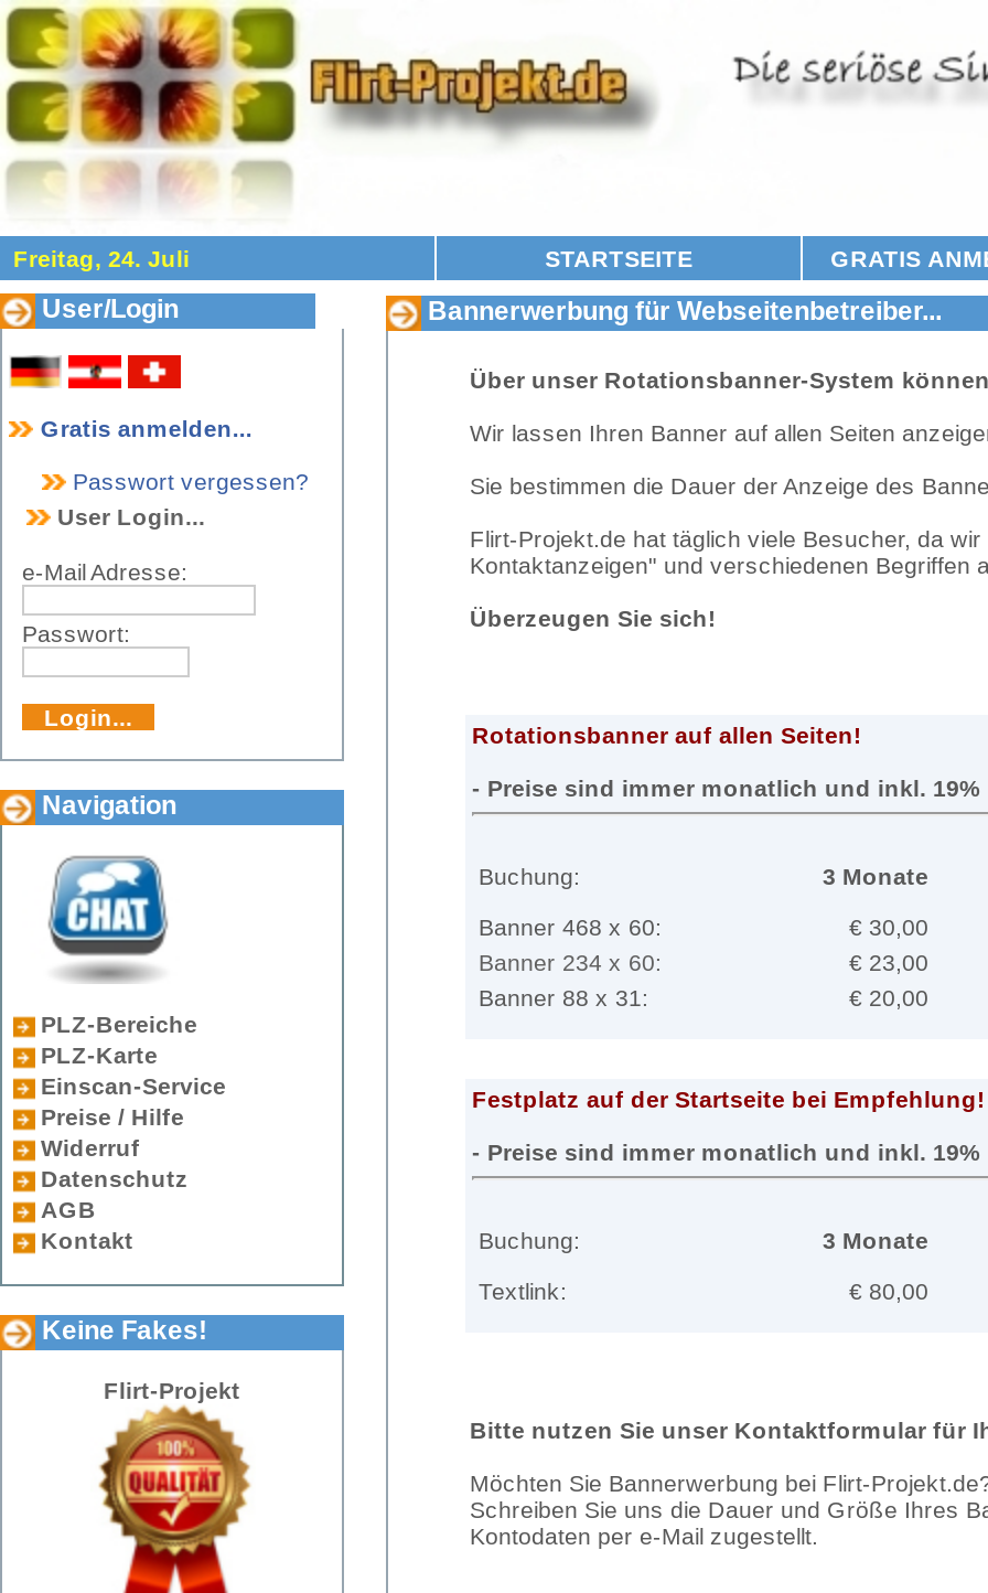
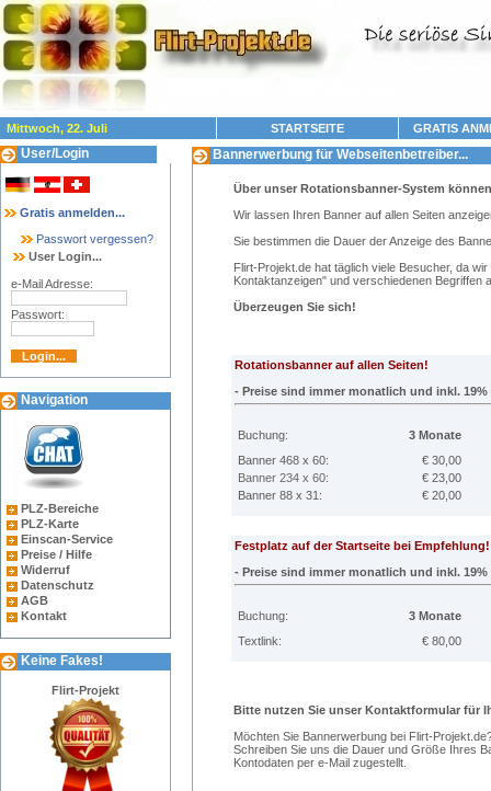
[13,245,190,271] Freitag, 24. Juli -> [7,122,107,135] Mittwoch, 22. Juli

